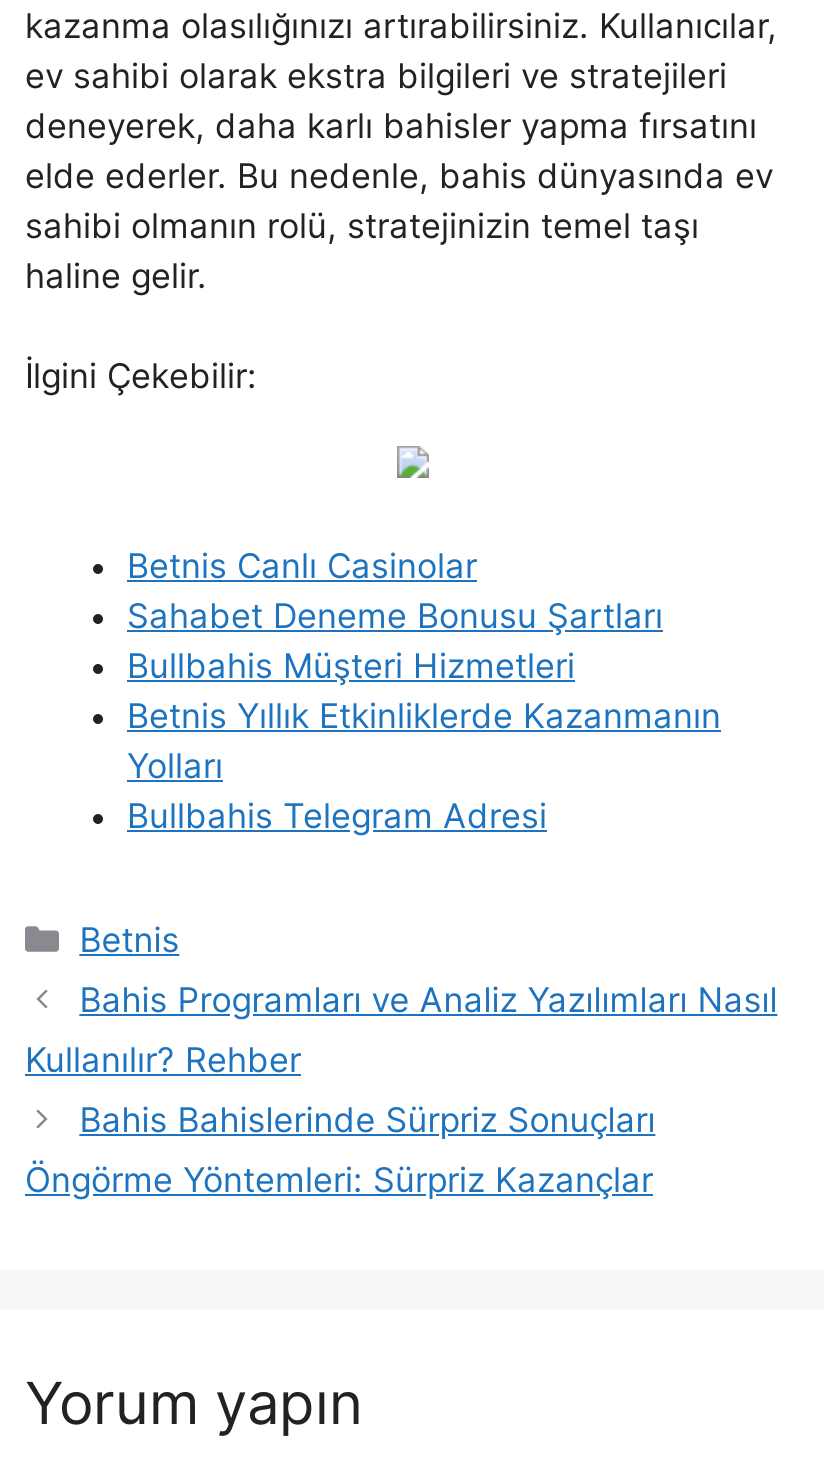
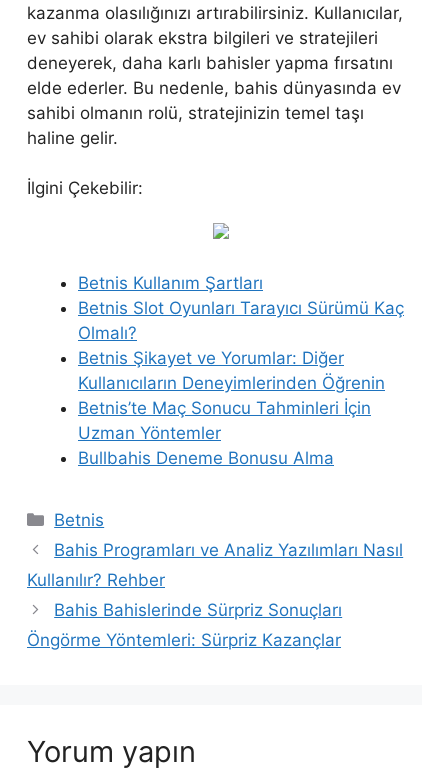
[127,545,721,835] Betnis Canlı Casinolar | Sahabet Deneme Bonusu Şartları | Bullbahis Müşteri Hizmetleri | Betnis Yıllık Etkinliklerde Kazanmanın | Yolları | Bullbahis Telegram Adresi -> [78,272,404,467] Betnis Kullanım Şartları | Betnis Slot Oyunları Tarayıcı Sürümü Kaç | Olmalı? | Betnis Şikayet ve Yorumlar: Diğer | Kullanıcıların Deneyimlerinden Öğrenin | Betnis’te Maç Sonucu Tahminleri İçin | Uzman Yöntemler | Bullbahis Deneme Bonusu Alma

